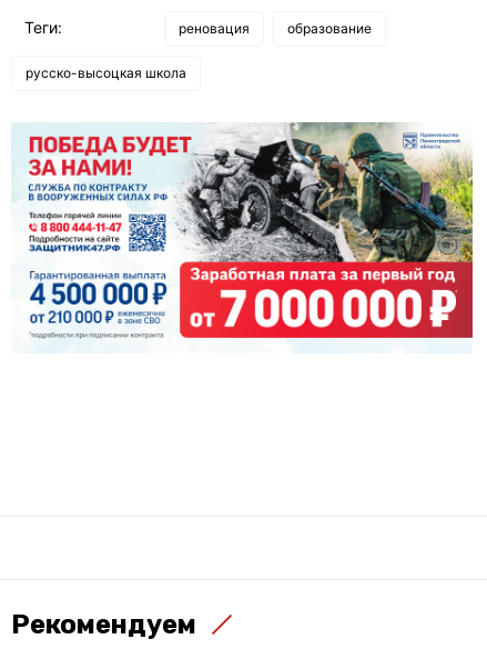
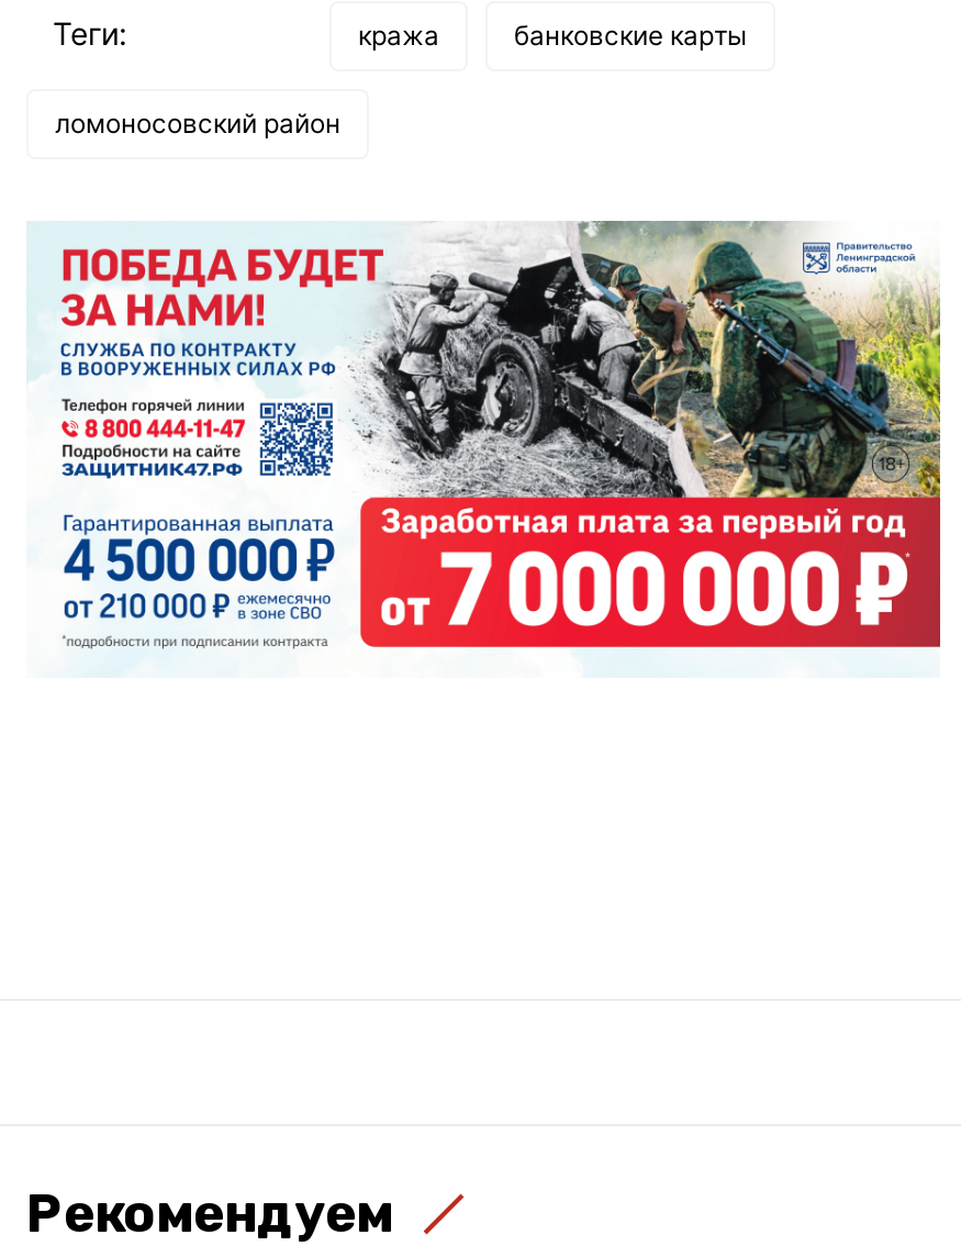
[179,20,372,36] реновация | образование -> [358,18,747,51] кража | банковские карты
[26,64,186,81] русско-высоцкая школа -> [55,106,340,139] ломоносовский район

